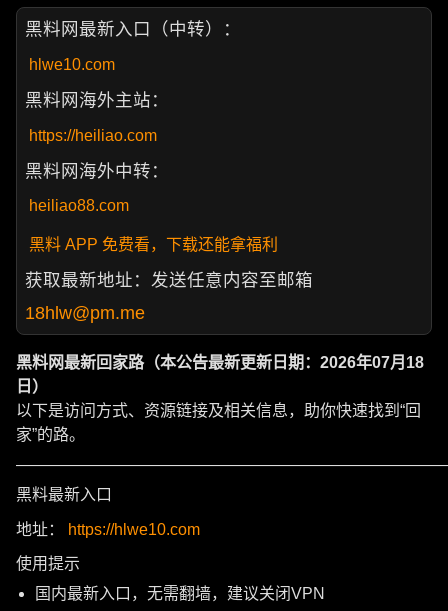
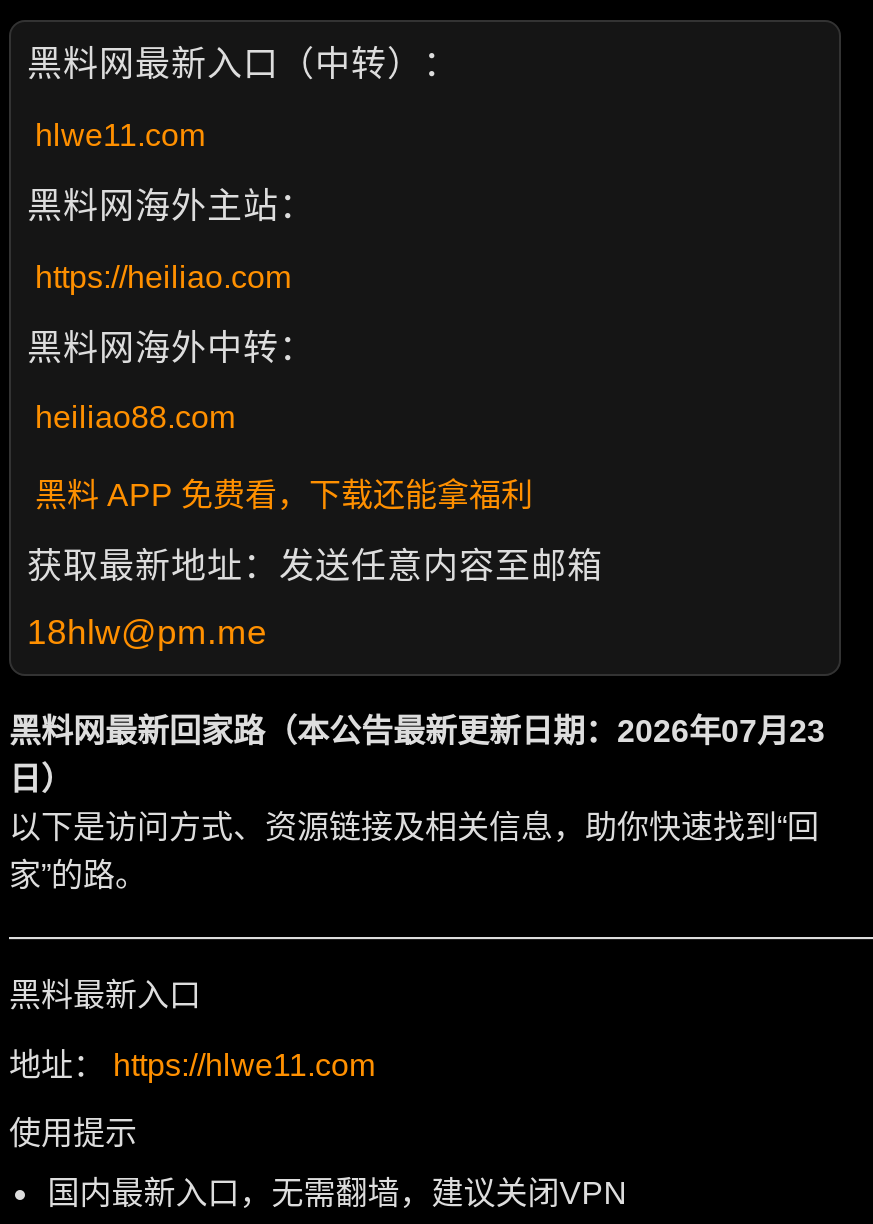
[29,56,115,73] hlwe10.com -> [35,118,205,152] hlwe11.com
[16,353,424,370] 黑料网最新回家路（本公告最新更新日期：2026年07月18 -> [9,713,825,747] 黑料网最新回家路（本公告最新更新日期：2026年07月23
[16,521,200,538] 地址： https://hlwe10.com -> [9,1047,375,1081] 地址： https://hlwe11.com

